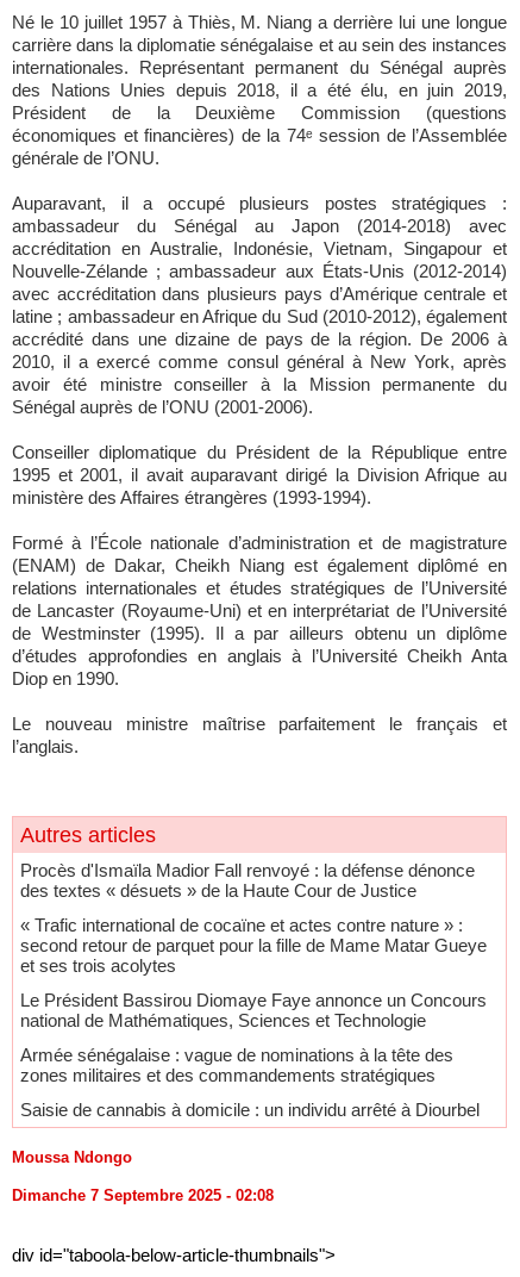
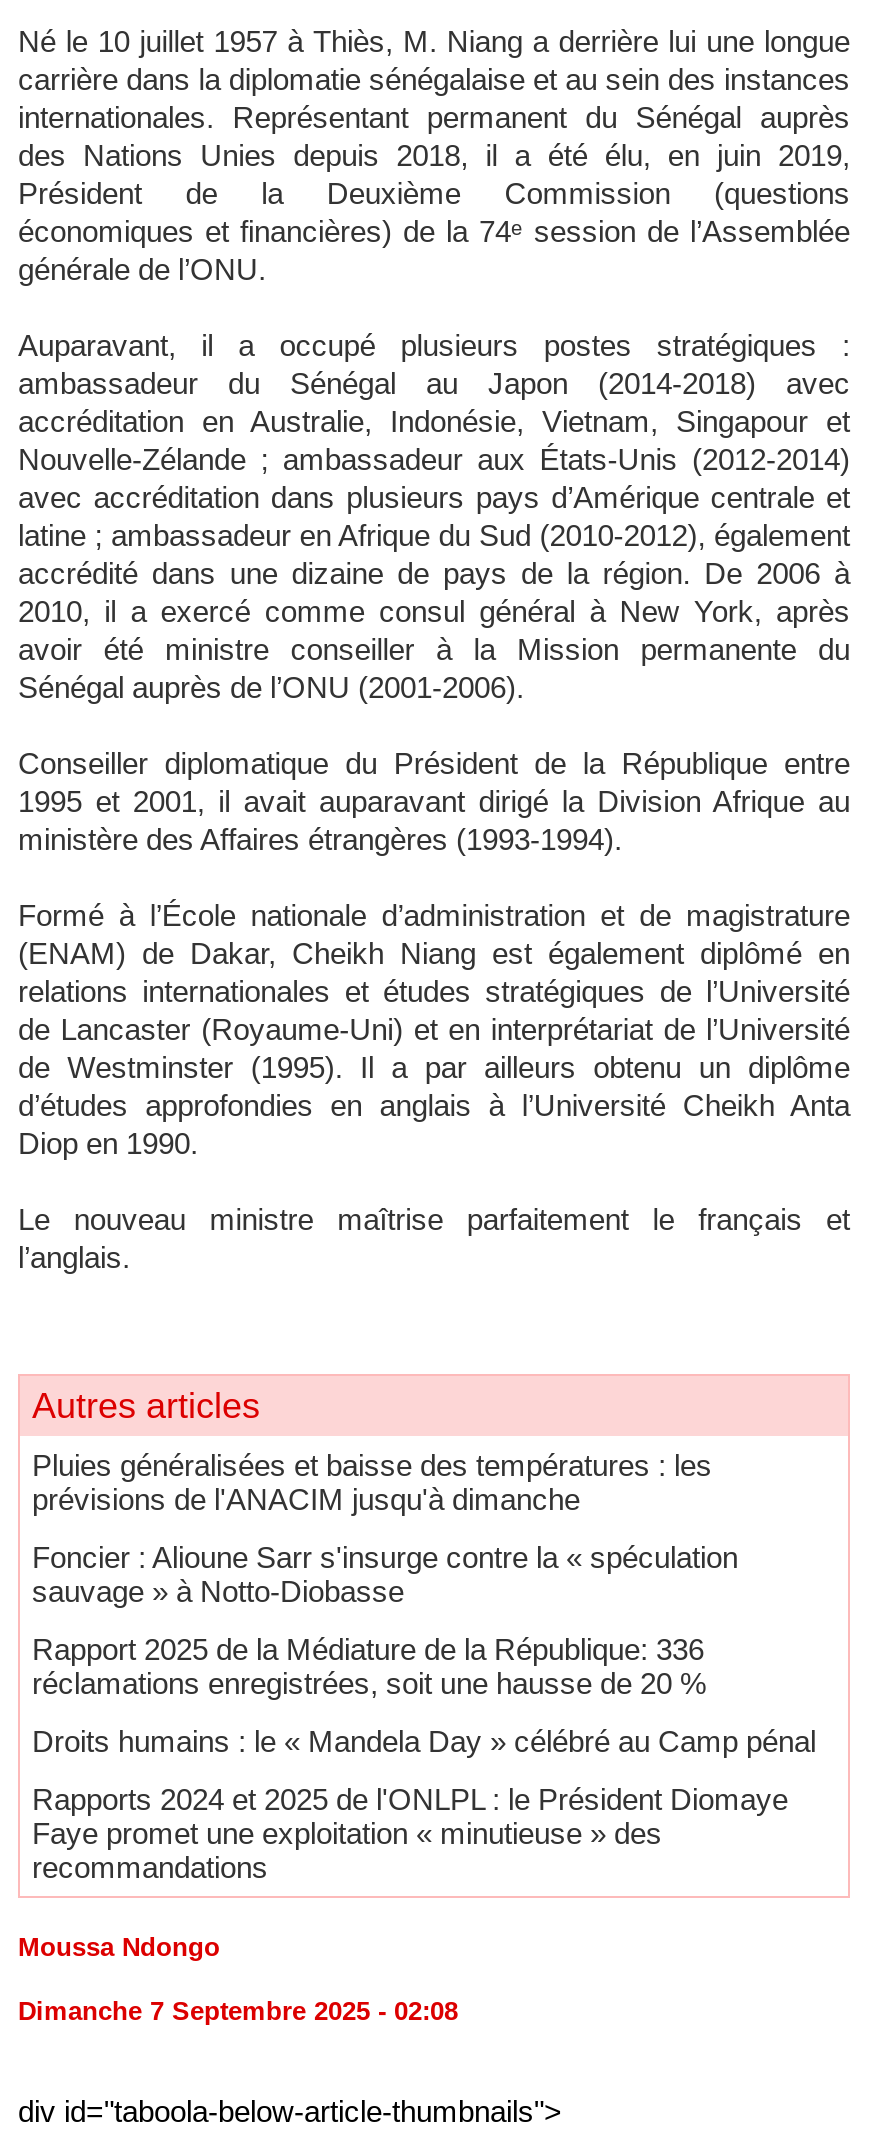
[20,860,475,900] Procès d'Ismaïla Madior Fall renvoyé : la défense dénonce | des textes « désuets » de la Haute Cour de Justice -> [32,1447,712,1515] Pluies généralisées et baisse des températures : les | prévisions de l'ANACIM jusqu'à dimanche
[20,915,487,975] « Trafic international de cocaïne et actes contre nature » : | second retour de parquet pour la fille de Mame Matar Gueye | et ses trois acolytes -> [32,1539,738,1607] Foncier : Alioune Sarr s'insurge contre la « spéculation | sauvage » à Notto-Diobasse
[20,990,487,1030] Le Président Bassirou Diomaye Faye annonce un Concours | national de Mathématiques, Sciences et Technologie -> [32,1631,706,1699] Rapport 2025 de la Médiature de la République: 336 | réclamations enregistrées, soit une hausse de 20 %
[20,1044,453,1085] Armée sénégalaise : vague de nominations à la tête des | zones militaires et des commandements stratégiques -> [32,1723,816,1757] Droits humains : le « Mandela Day » célébré au Camp pénal
[20,1099,480,1119] Saisie de cannabis à domicile : un individu arrêté à Diourbel -> [32,1781,788,1883] Rapports 2024 et 2025 de l'ONLPL : le Président Diomaye | Faye promet une exploitation « minutieuse » des | recommandations

